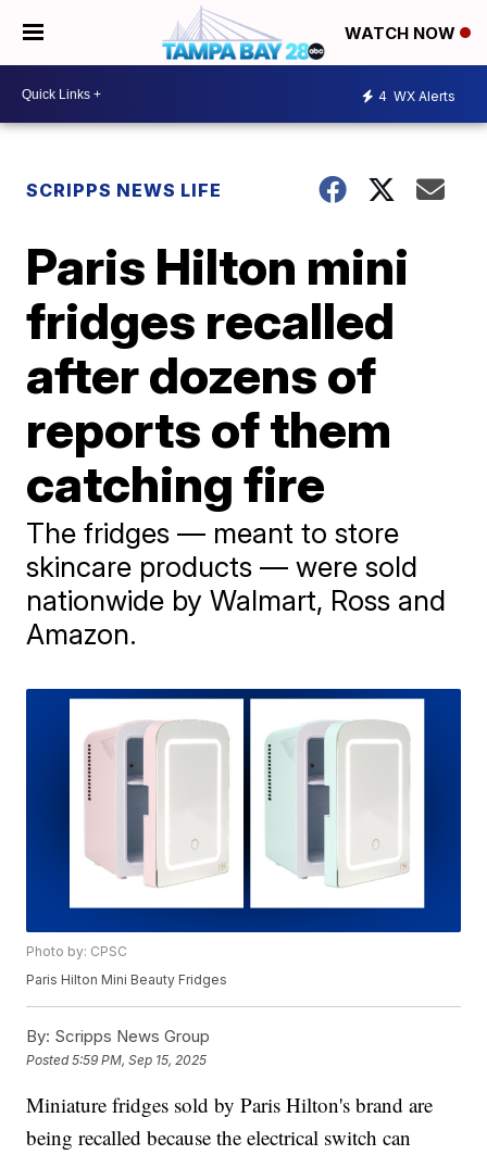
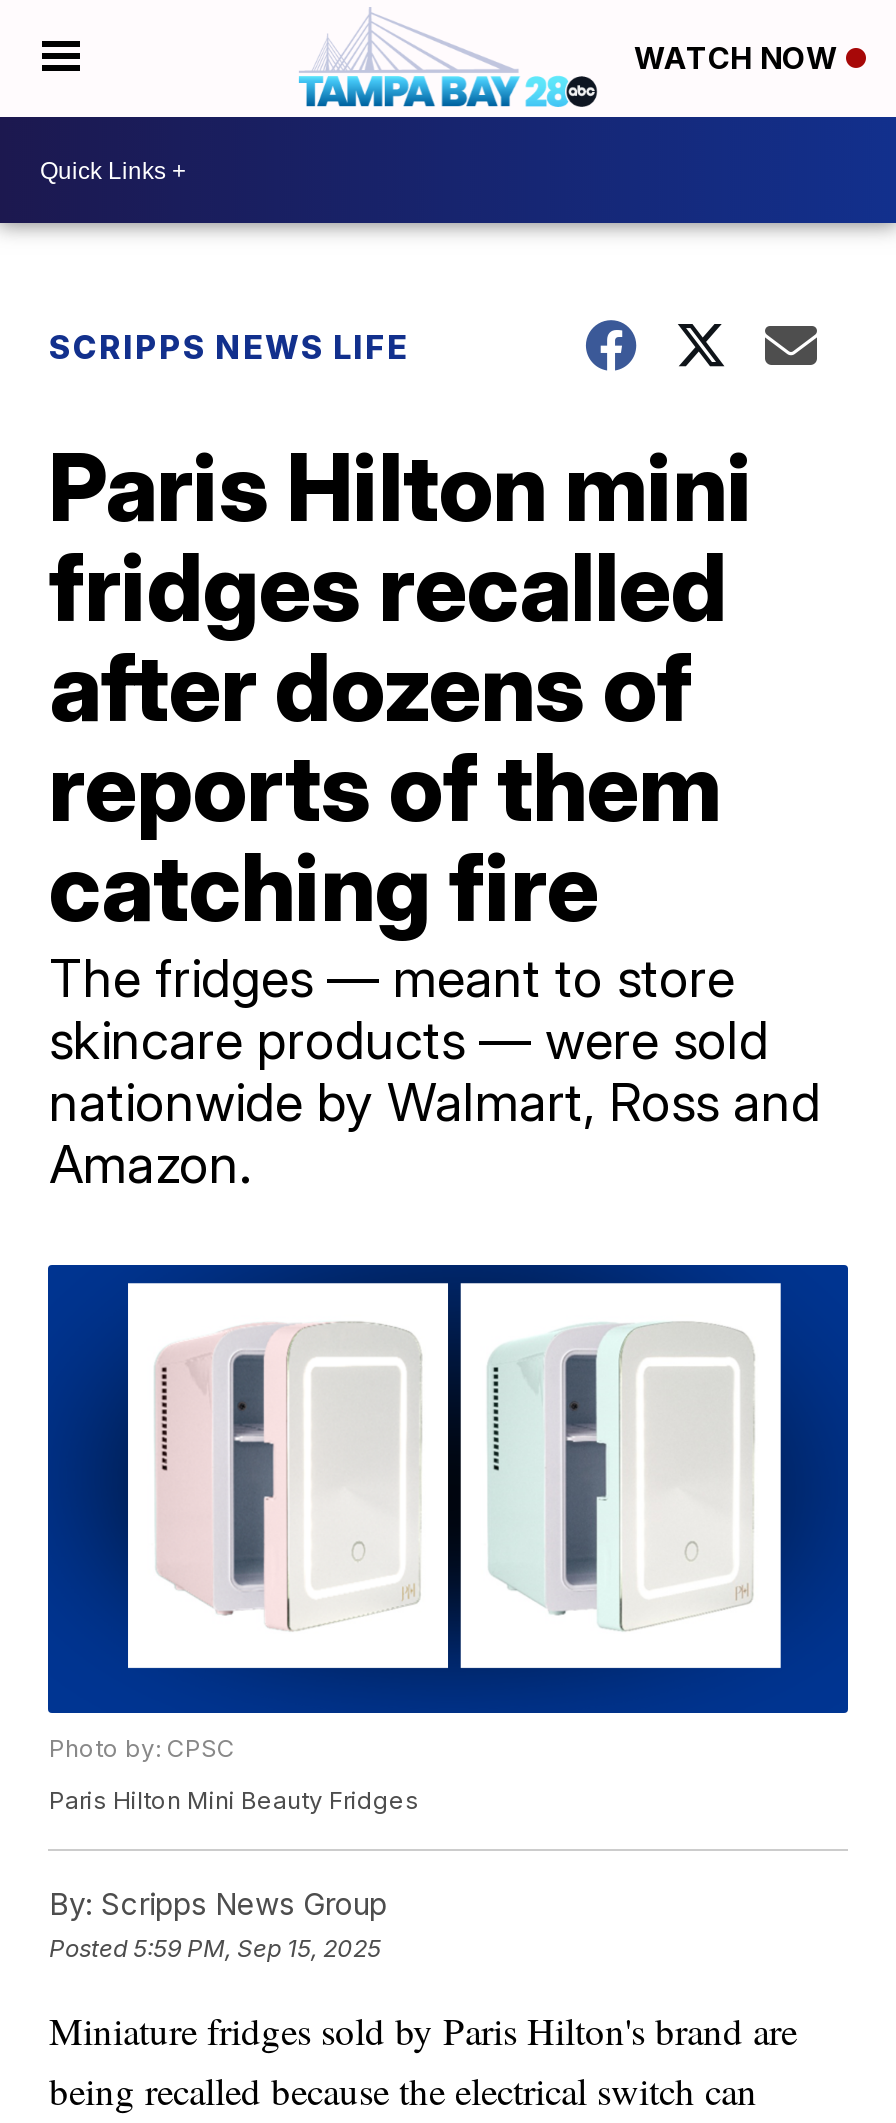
[378,87,455,104] 4 WX Alerts -> none

